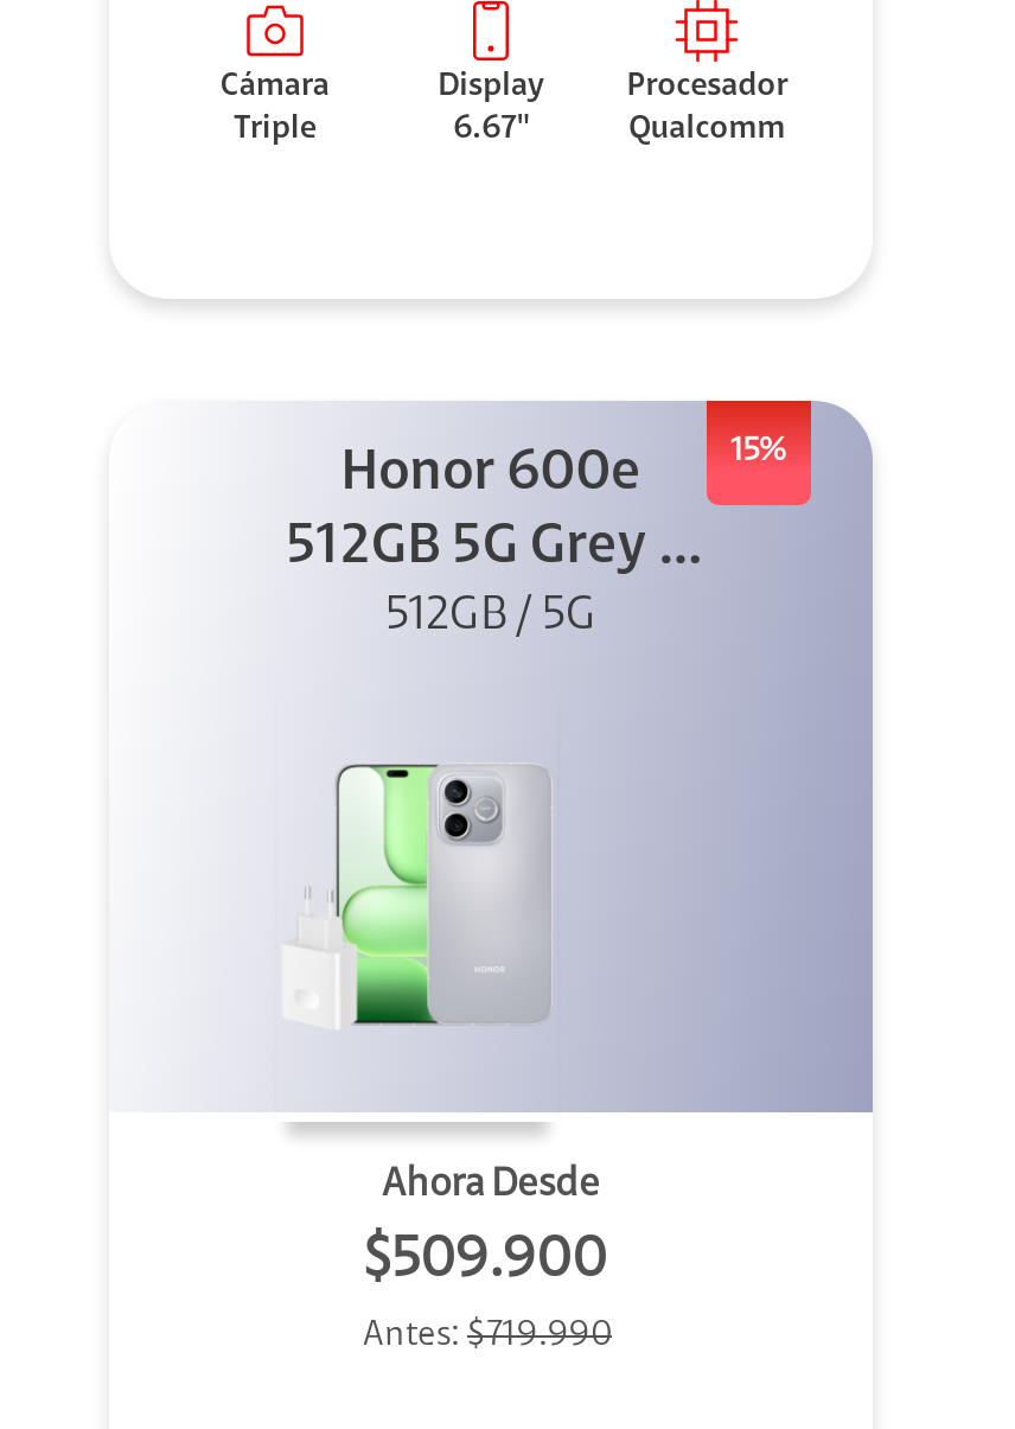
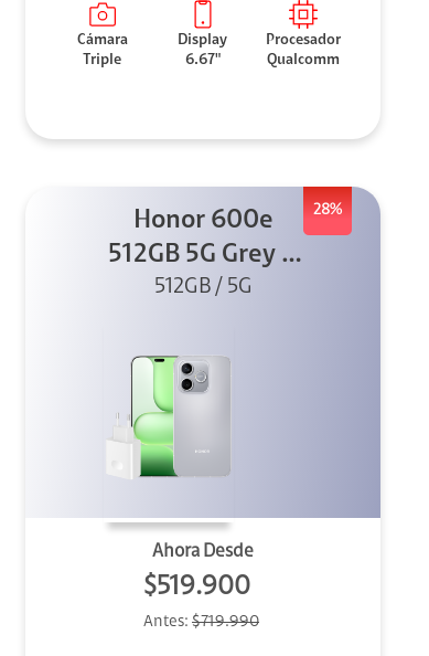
[731,437,785,470] 15% -> [313,203,342,219] 28%
[363,1234,607,1291] $509.900 -> [143,574,250,601] $519.900

